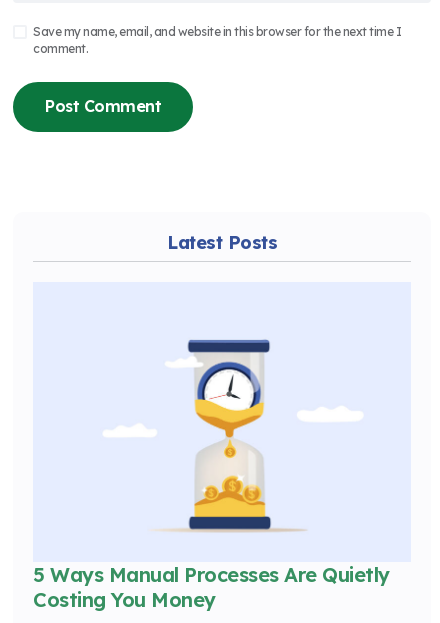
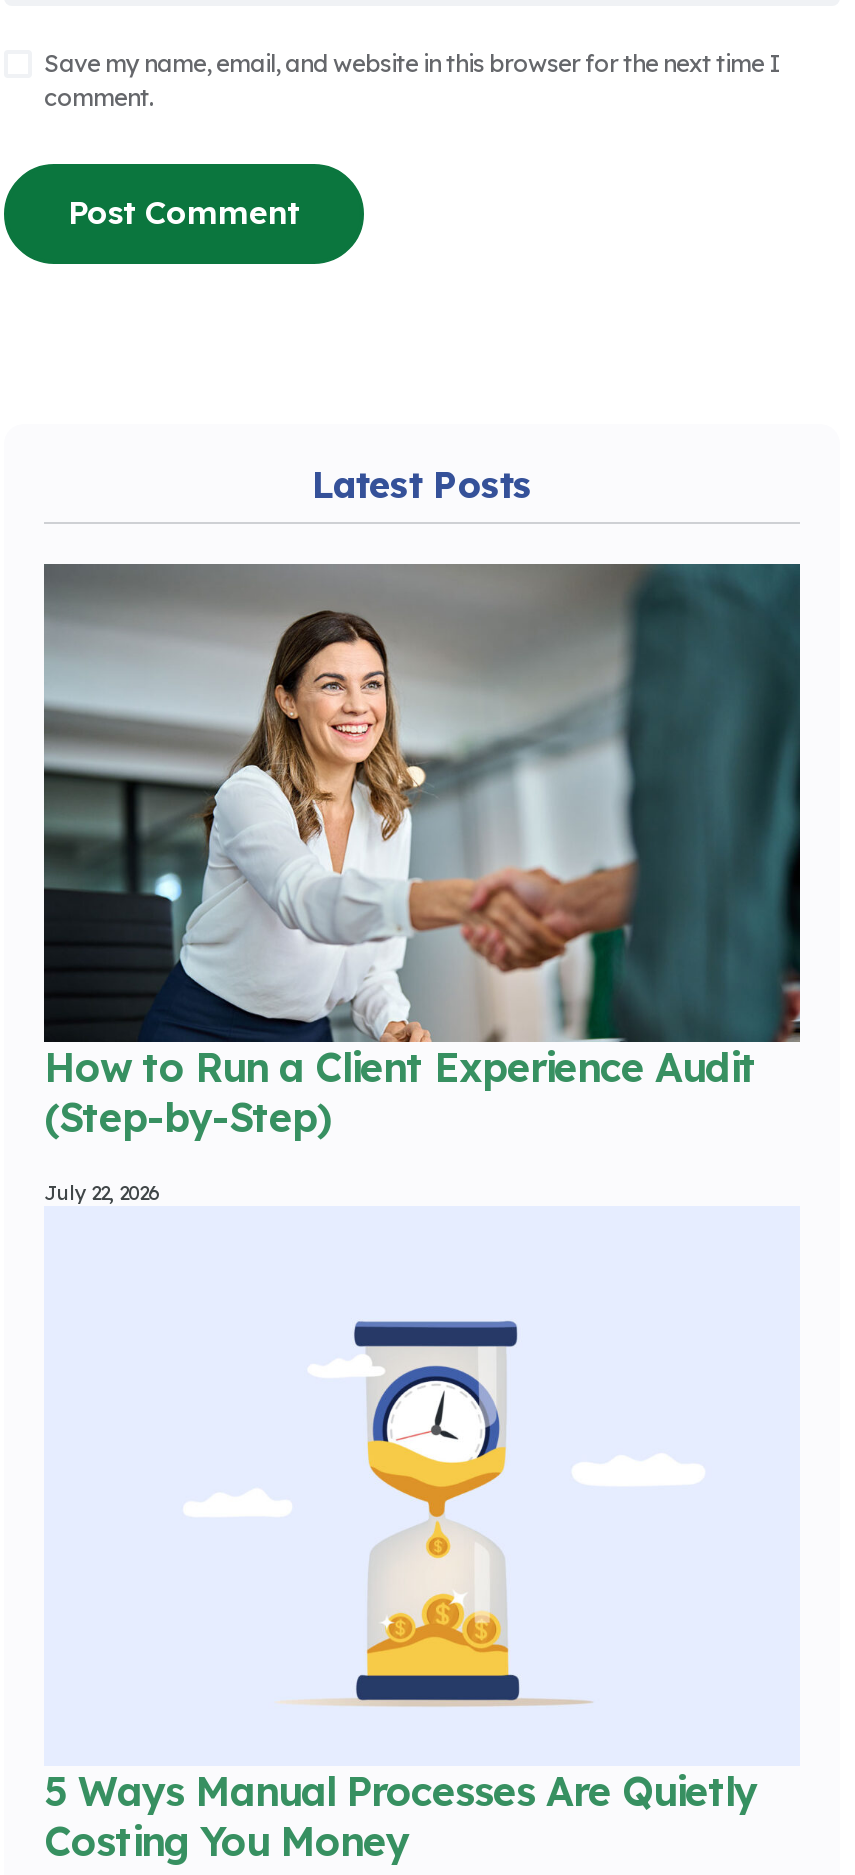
none -> [42,562,802,1206] [image] | How to Run a Client Experience Audit | (Step-by-Step) | July 22, 2026

